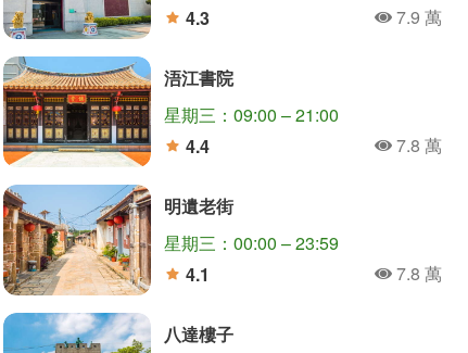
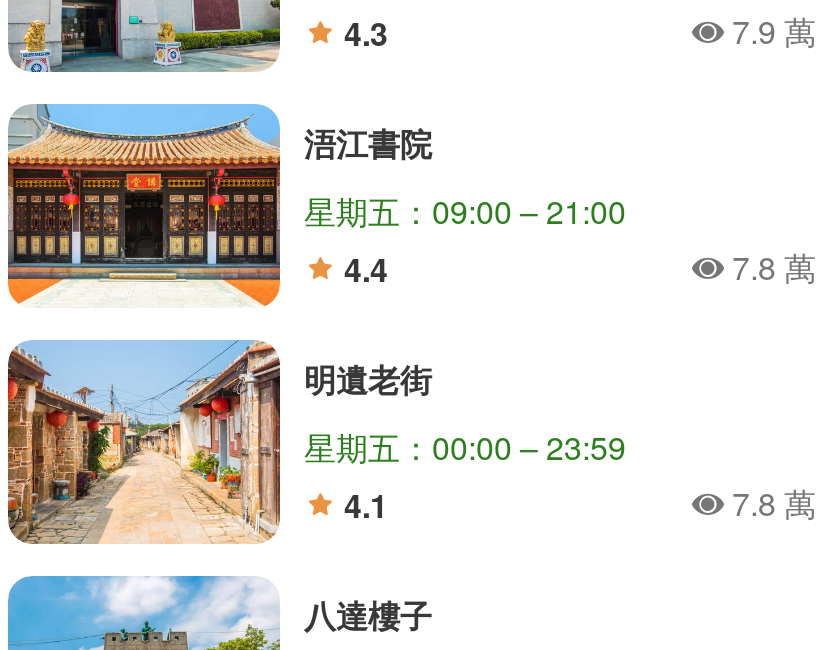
[164,102,339,127] 星期三：09:00 – 21:00 -> [304,188,626,234] 星期五：09:00 – 21:00
[164,230,339,255] 星期三：00:00 – 23:59 -> [304,424,626,470] 星期五：00:00 – 23:59

